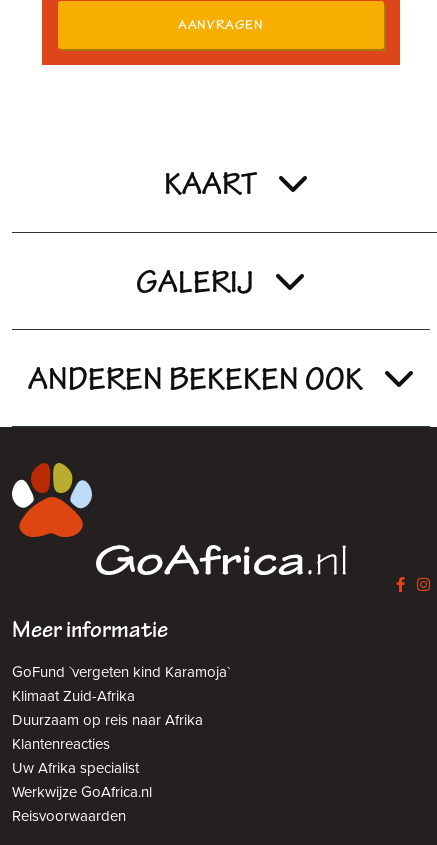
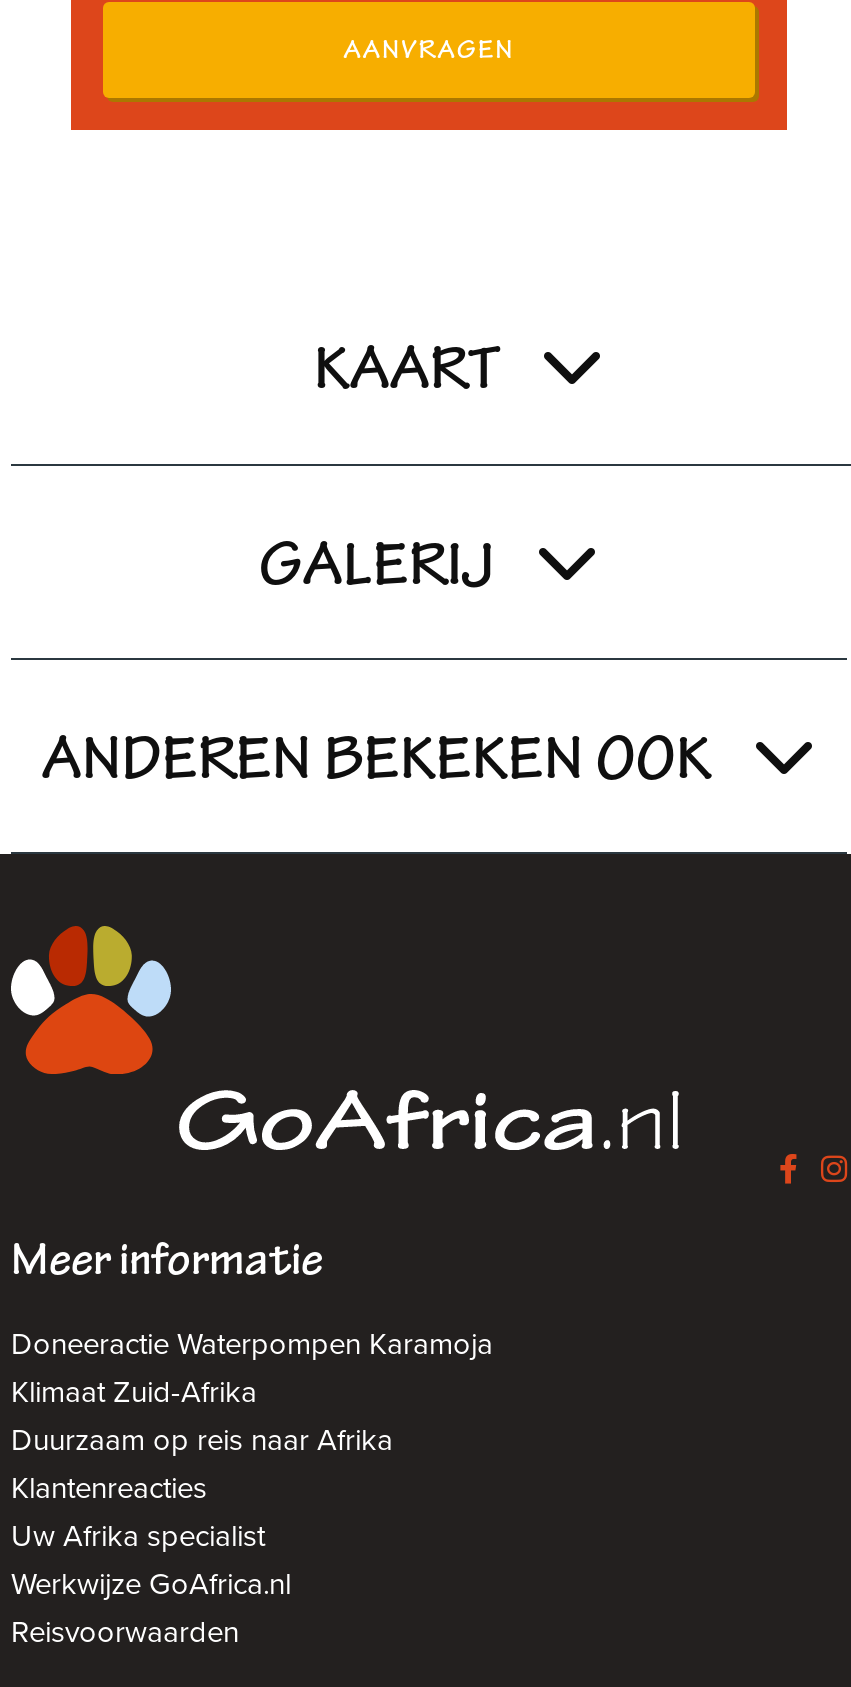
[12,661,230,683] GoFund `vergeten kind Karamoja` -> [11,1322,493,1366] Doneeractie Waterpompen Karamoja

